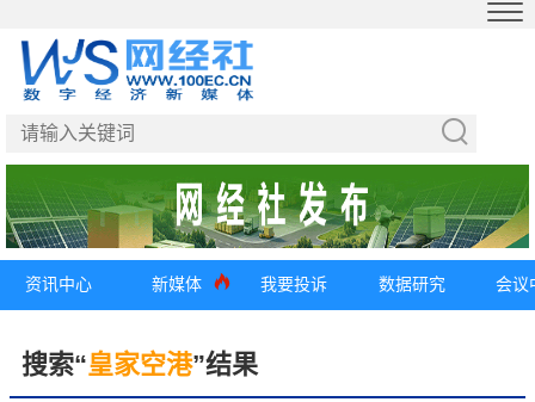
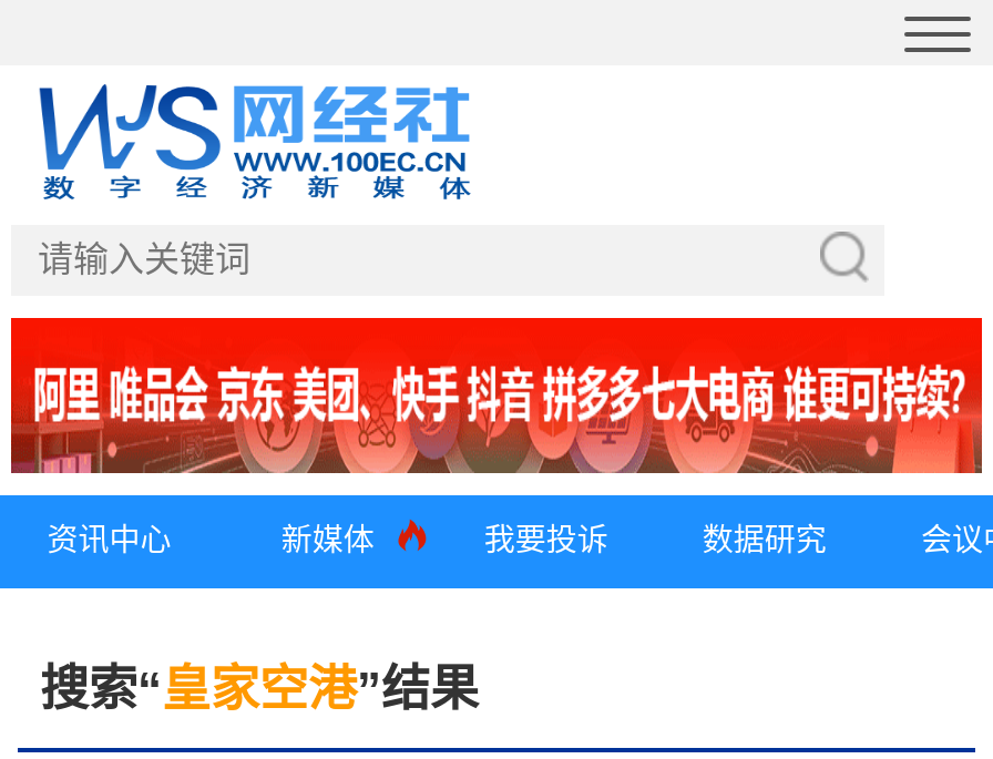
[5,163,530,249] [image] -> [9,316,984,475] [image]

